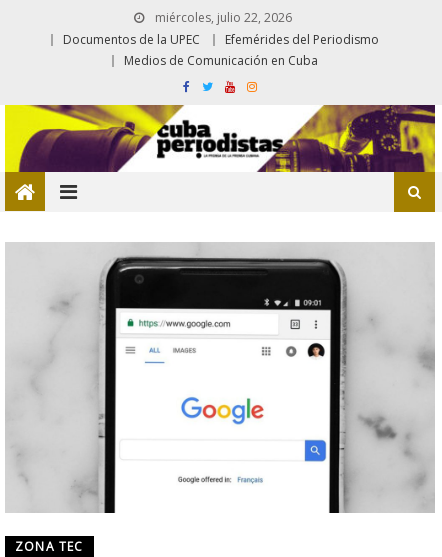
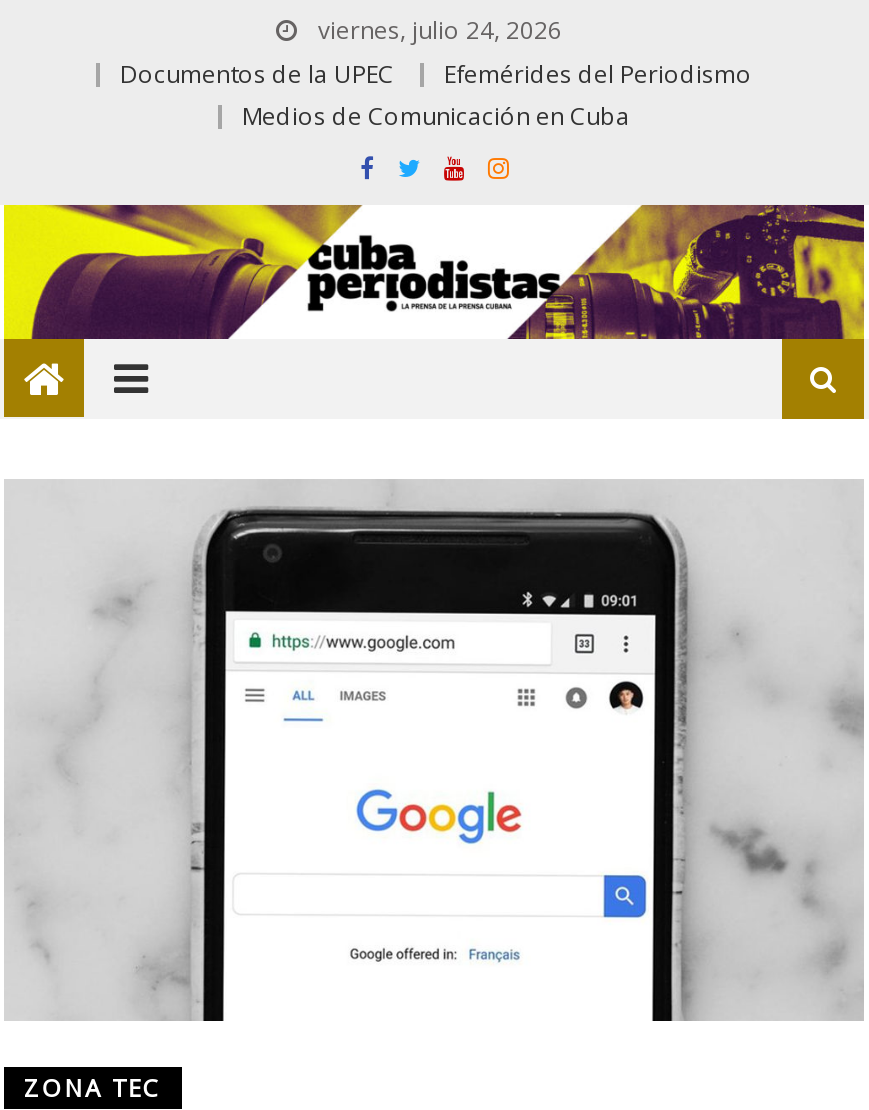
[151,9,291,26] miércoles, julio 22, 2026 -> [312,13,562,47] viernes, julio 24, 2026

